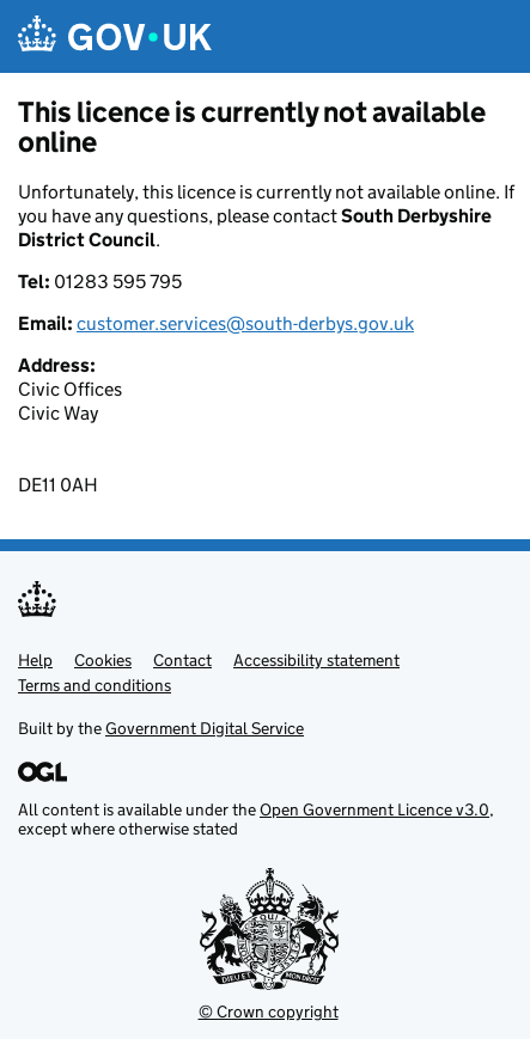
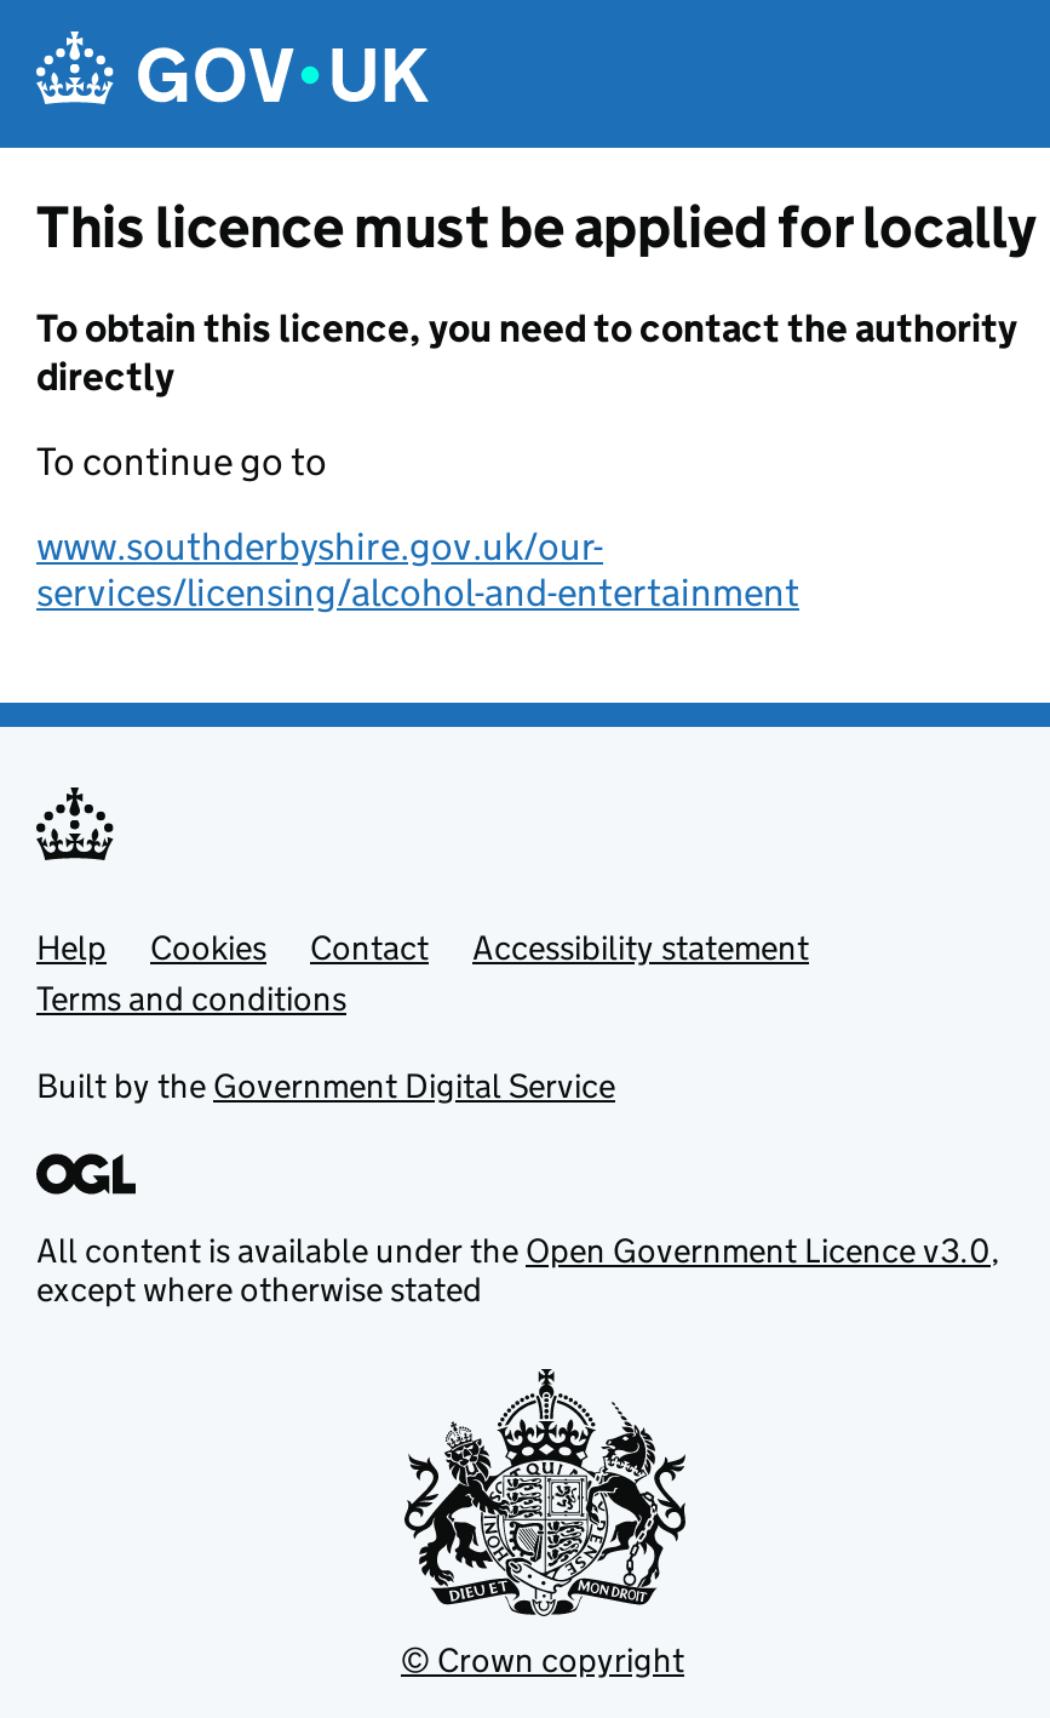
[18,94,514,496] This licence is currently not available | online | Unfortunately, this licence is currently not available online. If | you have any questions, please contact South Derbyshire | District Council. | Tel: 01283 595 795 | Email: customer.services@south-derbys.gov.uk | Address: | Civic Offices | Civic Way | DE11 0AH -> [36,191,1037,615] This licence must be applied for locally | To obtain this licence, you need to contact the authority | directly | To continue go to | www.southderbyshire.gov.uk/our- | services/licensing/alcohol-and-entertainment

